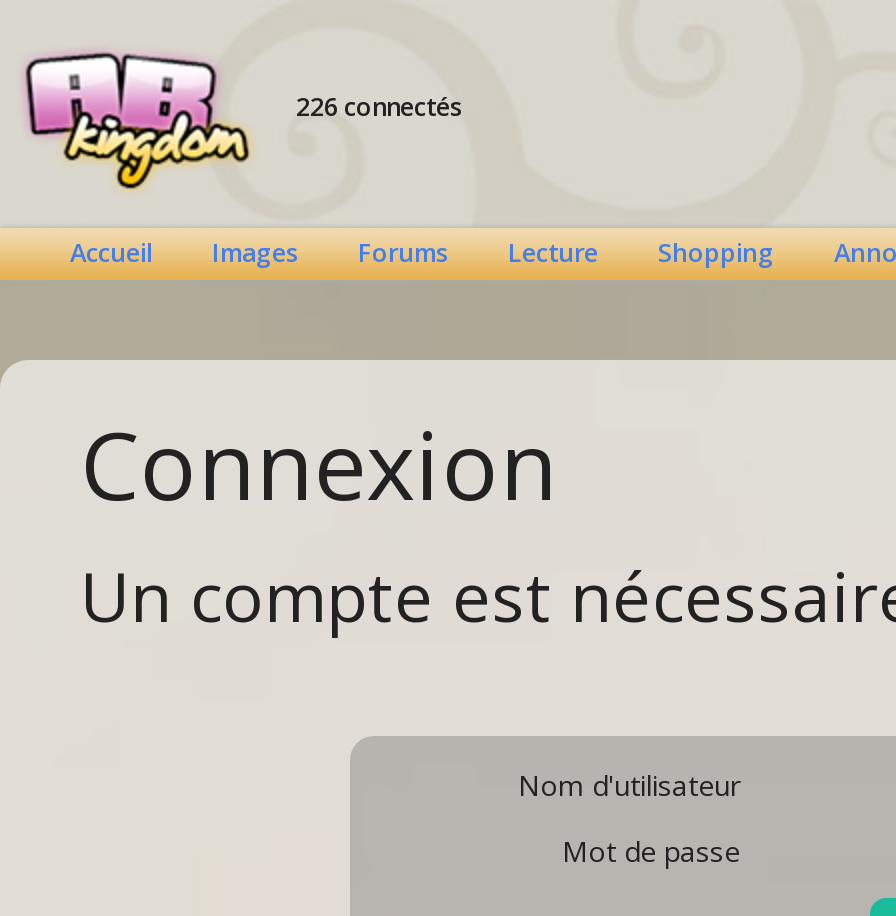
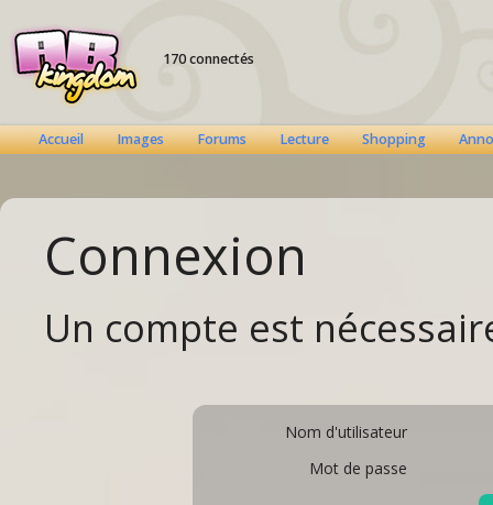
[296,90,462,124] 226 connectés -> [163,50,254,68] 170 connectés

